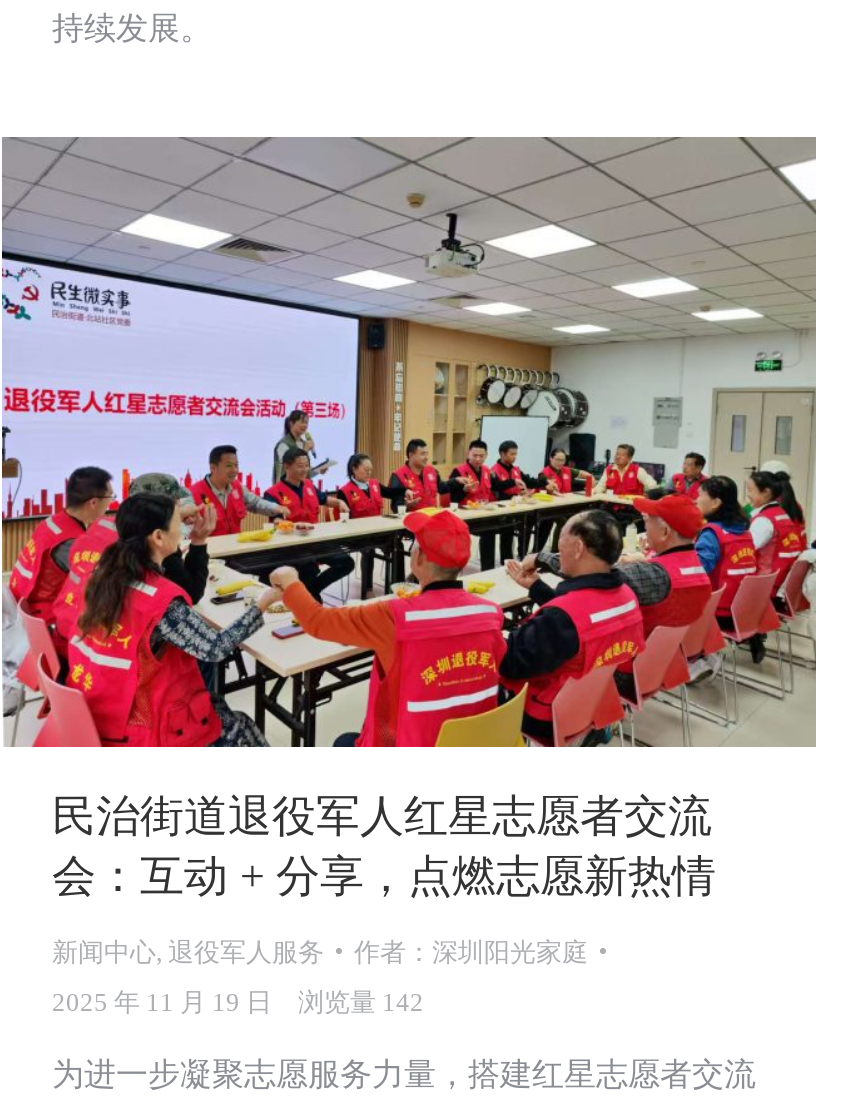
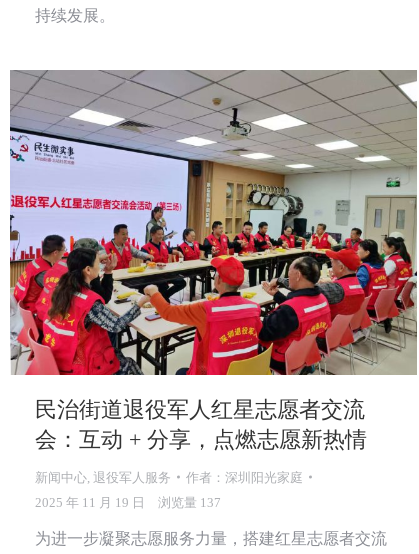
[52,987,424,1017] 2025 年 11 月 19 日浏览量 142 -> [35,495,221,510] 2025 年 11 月 19 日浏览量 137

